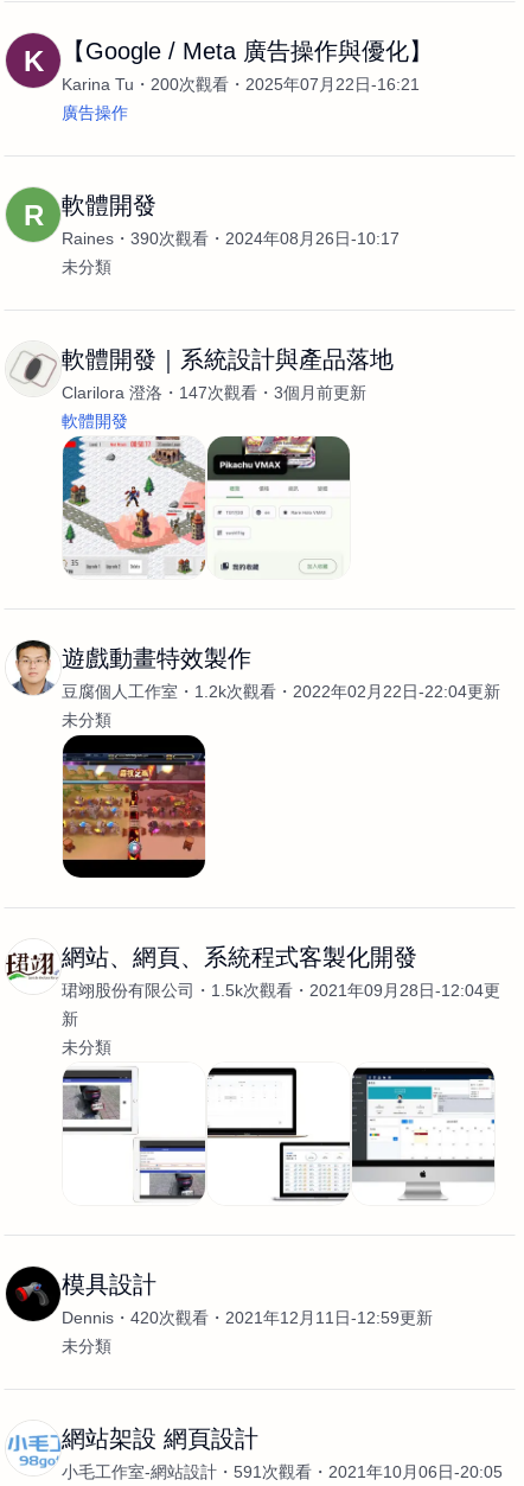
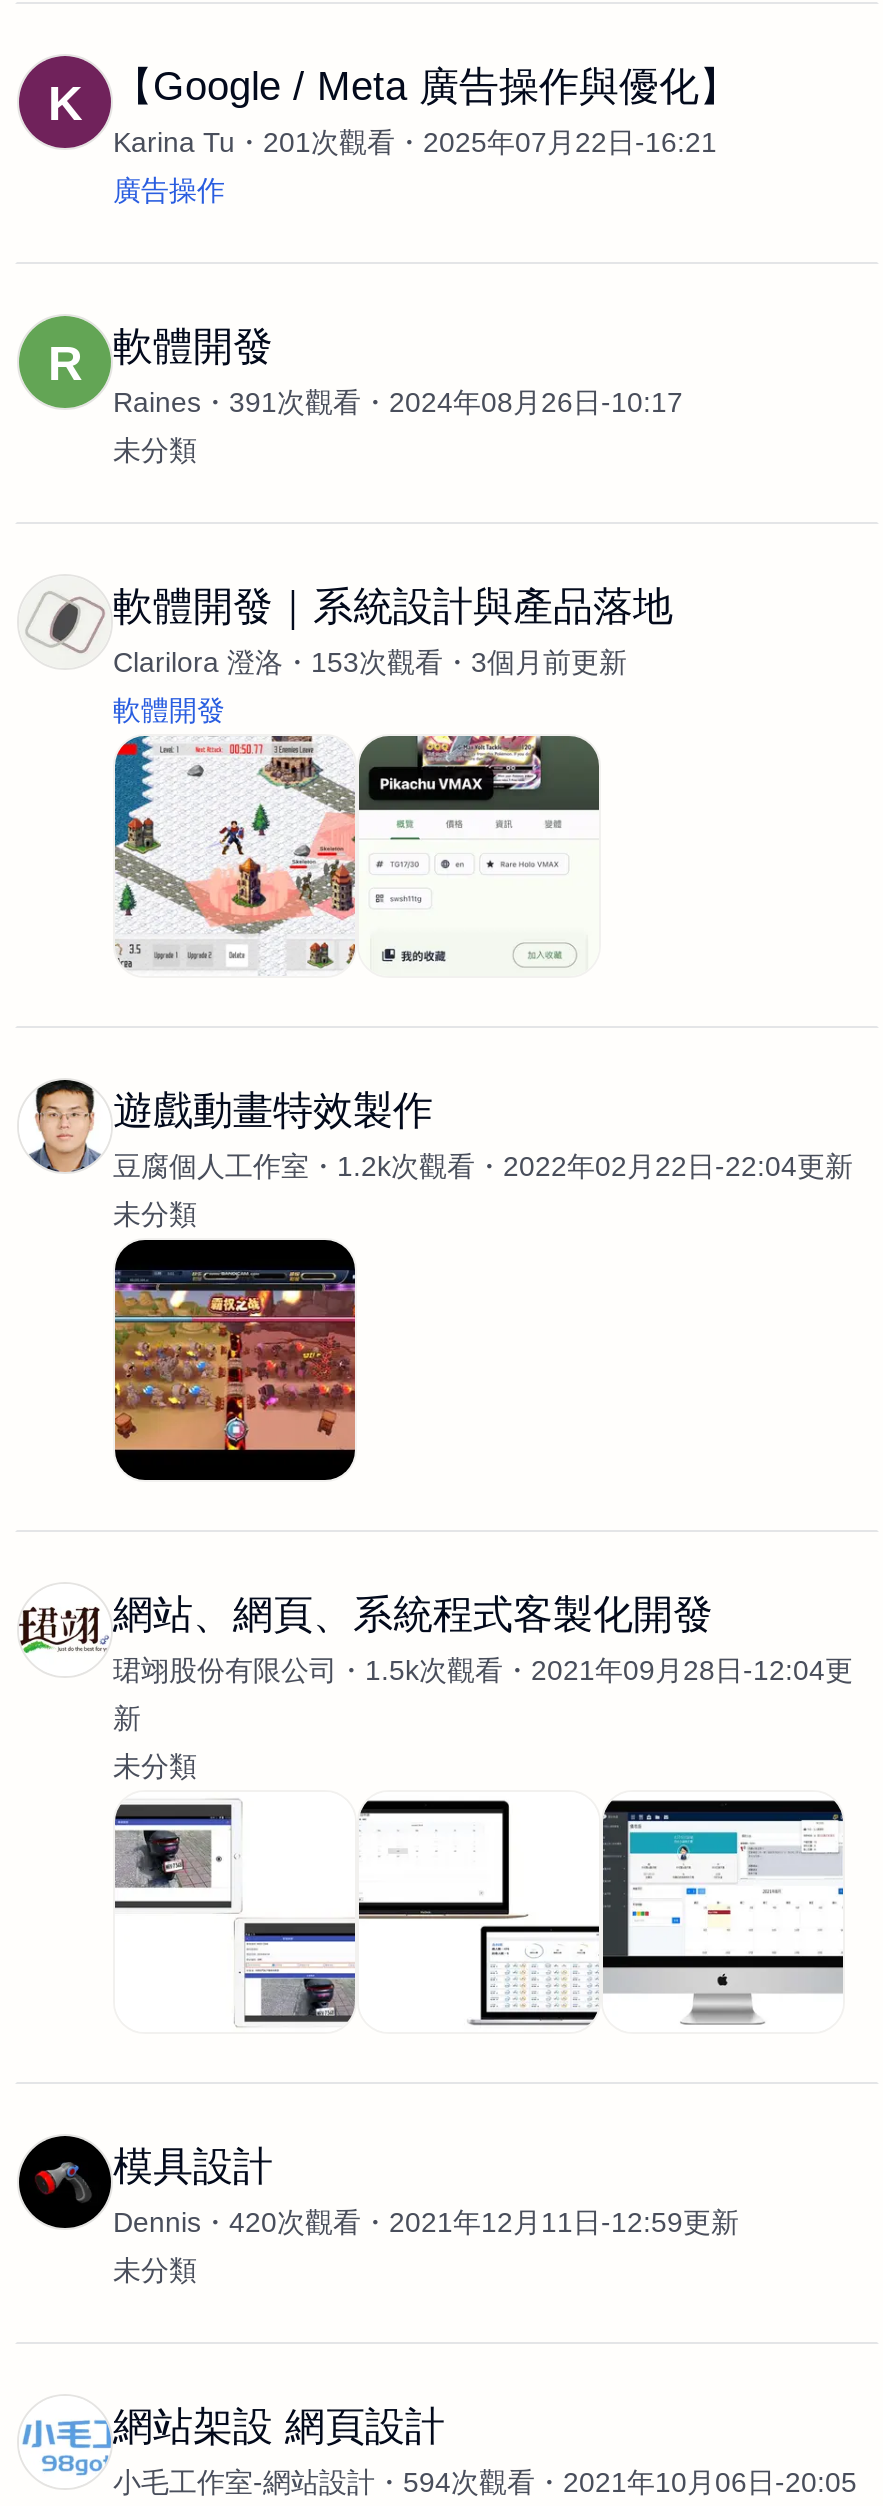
[62,75,420,94] Karina Tu 200次觀看 2025年07月22日-16:21 -> [113,126,717,158] Karina Tu 201次觀看 2025年07月22日-16:21
[62,229,400,248] Raines 390次觀看 2024年08月26日-10:17 -> [113,386,683,418] Raines 391次觀看 2024年08月26日-10:17
[62,383,366,402] Clarilora 澄洛 147次觀看 3個月前更新 -> [113,646,627,678] Clarilora 澄洛 153次觀看 3個月前更新
[62,1462,503,1481] 小毛工作室-網站設計 591次觀看 2021年10月06日-20:05 -> [113,2466,857,2498] 小毛工作室-網站設計 594次觀看 2021年10月06日-20:05

